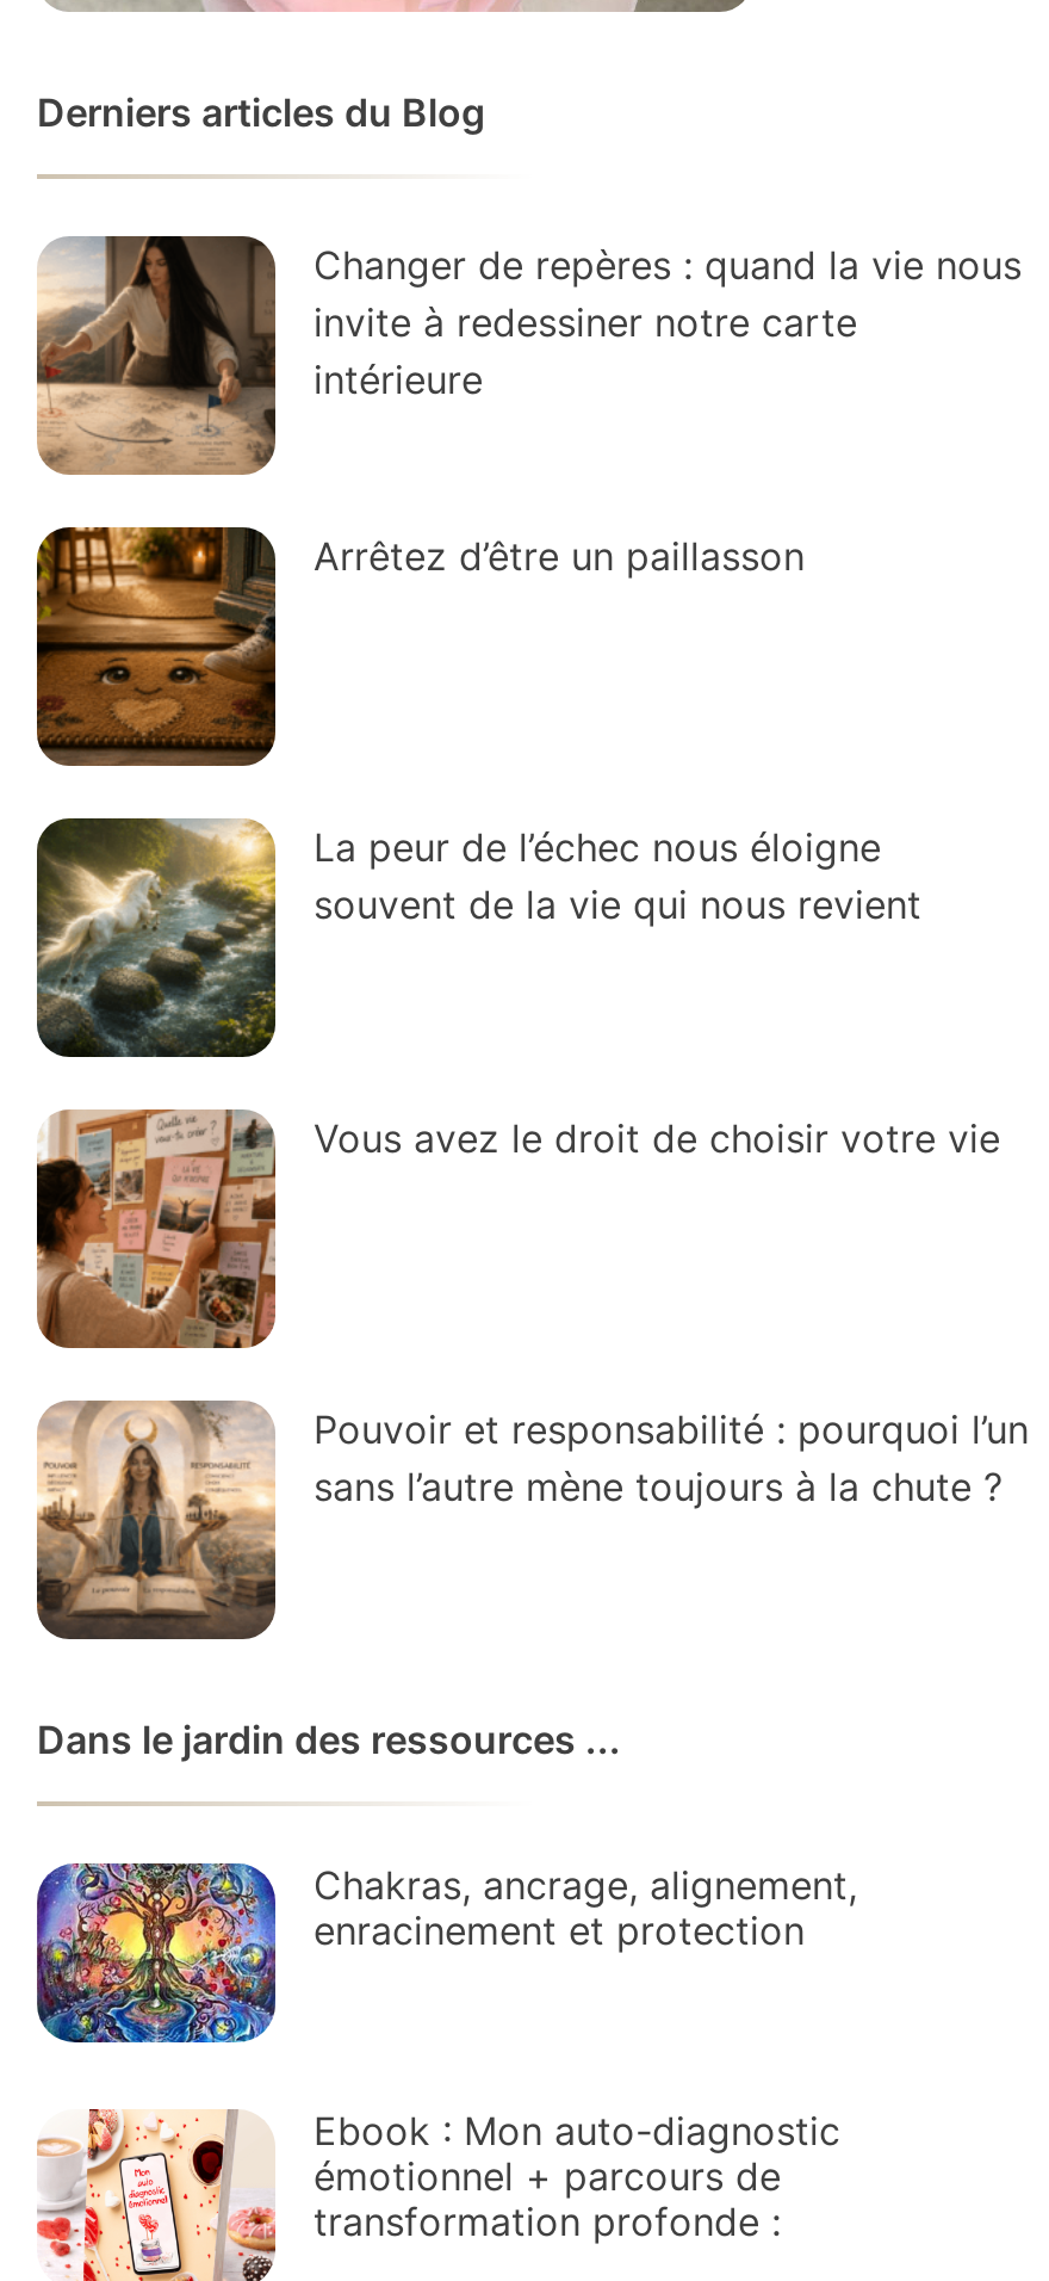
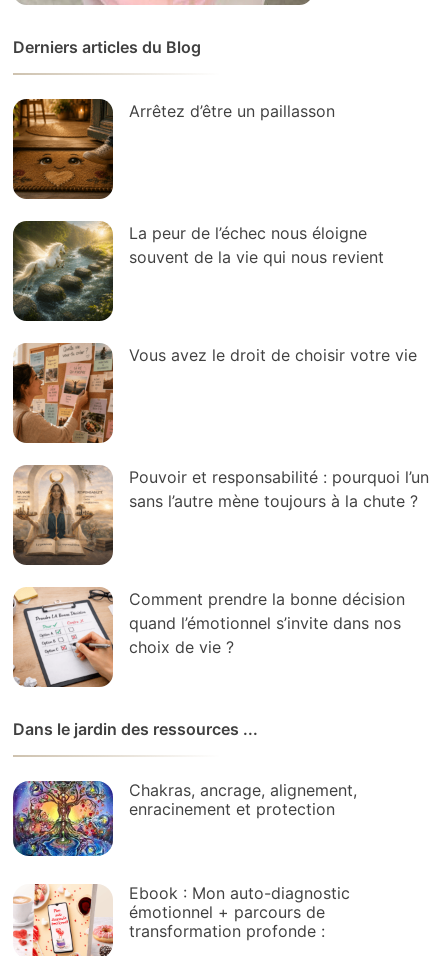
[35,234,1022,475] [image] | Changer de repères : quand la vie nous | invite à redessiner notre carte | intérieure -> none
moved [32,523,1029,1510] -> [11,97,429,511]: [image] | Arrêtez d’être un paillasson | La peur de l’échec nous éloigne | souvent de la vie qui nous revient | Vous avez le droit de choisir votre vie | Pouvoir et responsabilité : pourquoi l’un | sans l’autre mène toujours à la chute ?
moved [35,1398,280,1637] -> [12,464,115,564]: [image]
none -> [12,587,405,688] [image] | Comment prendre la bonne décision | quand l’émotionnel s’invite dans nos | choix de vie ?

